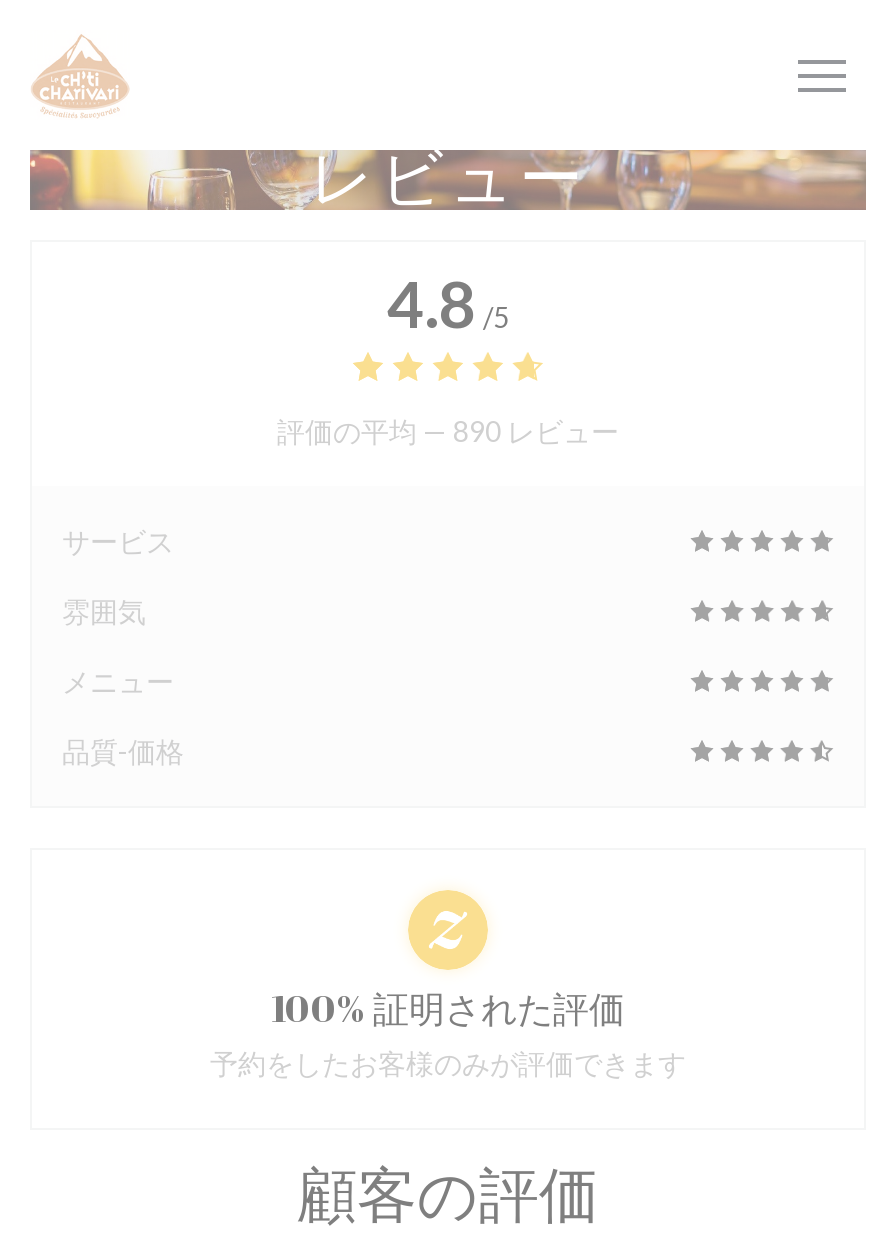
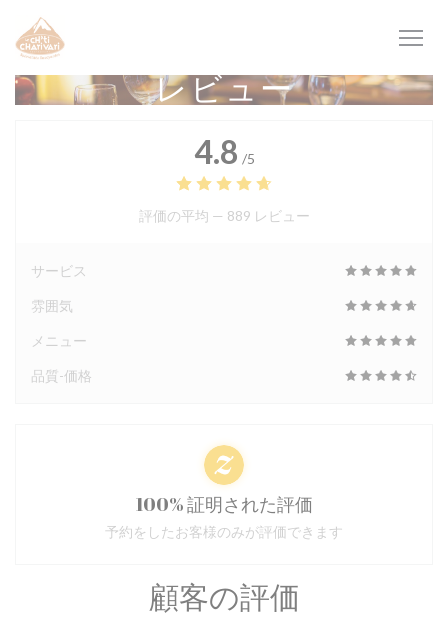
[277,414,619,448] 評価の平均 — 890 レビュー -> [138,207,309,224] 評価の平均 — 889 レビュー

